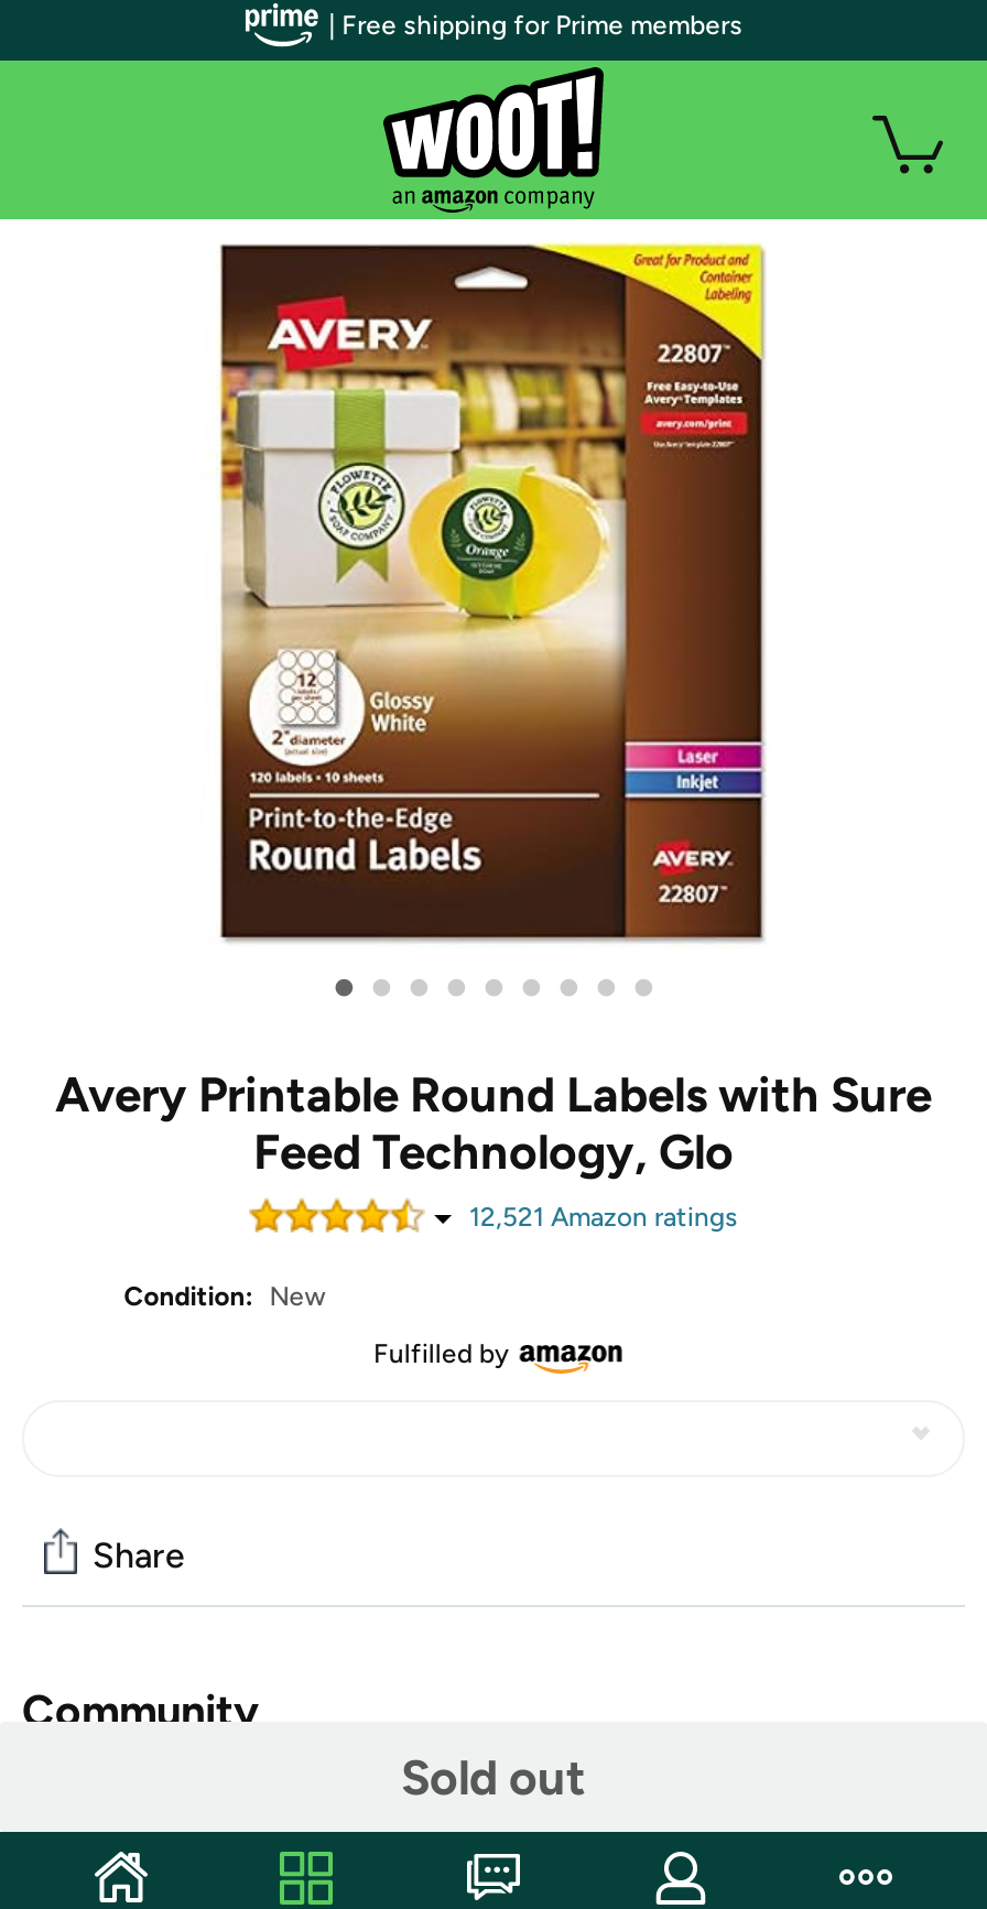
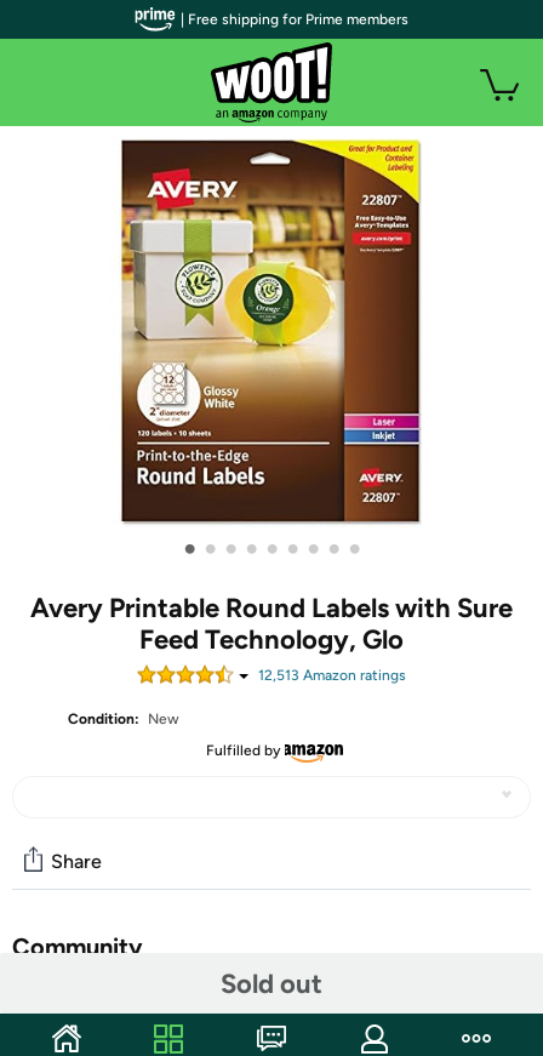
[469,1202,738,1233] 12,521 Amazon ratings -> [258,667,406,684] 12,513 Amazon ratings

